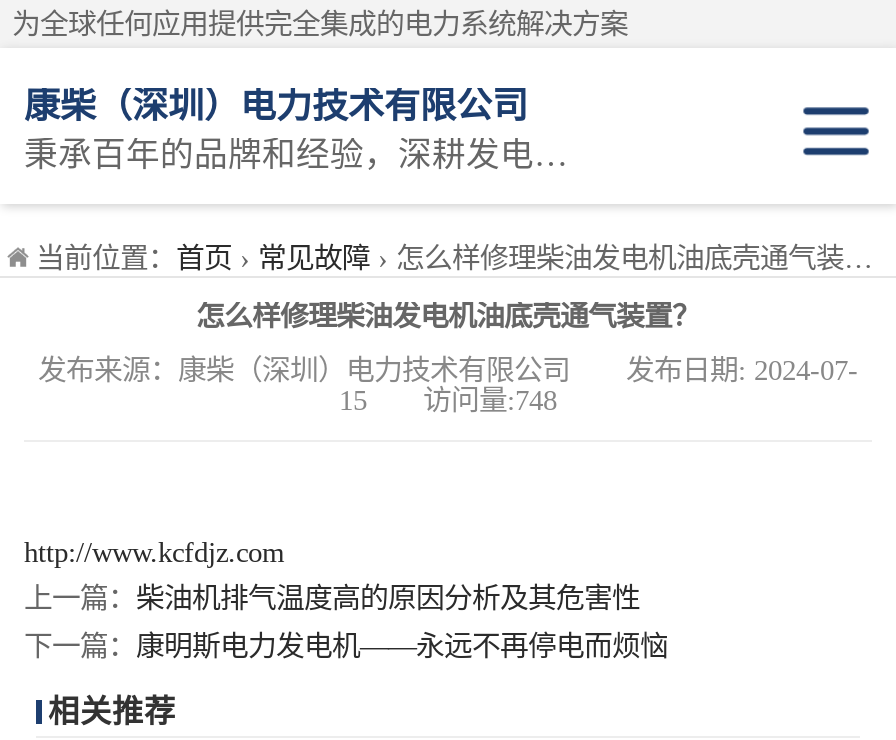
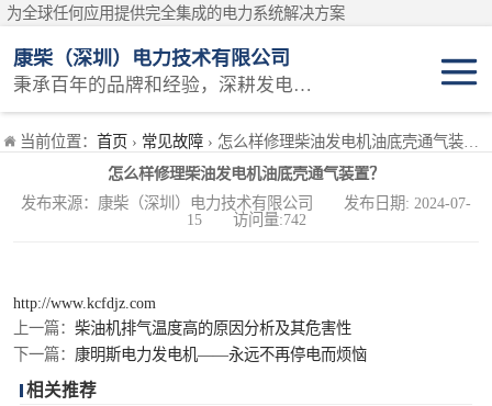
[339,384,557,416] 15 访问量:748 -> [186,211,306,228] 15 访问量:742

